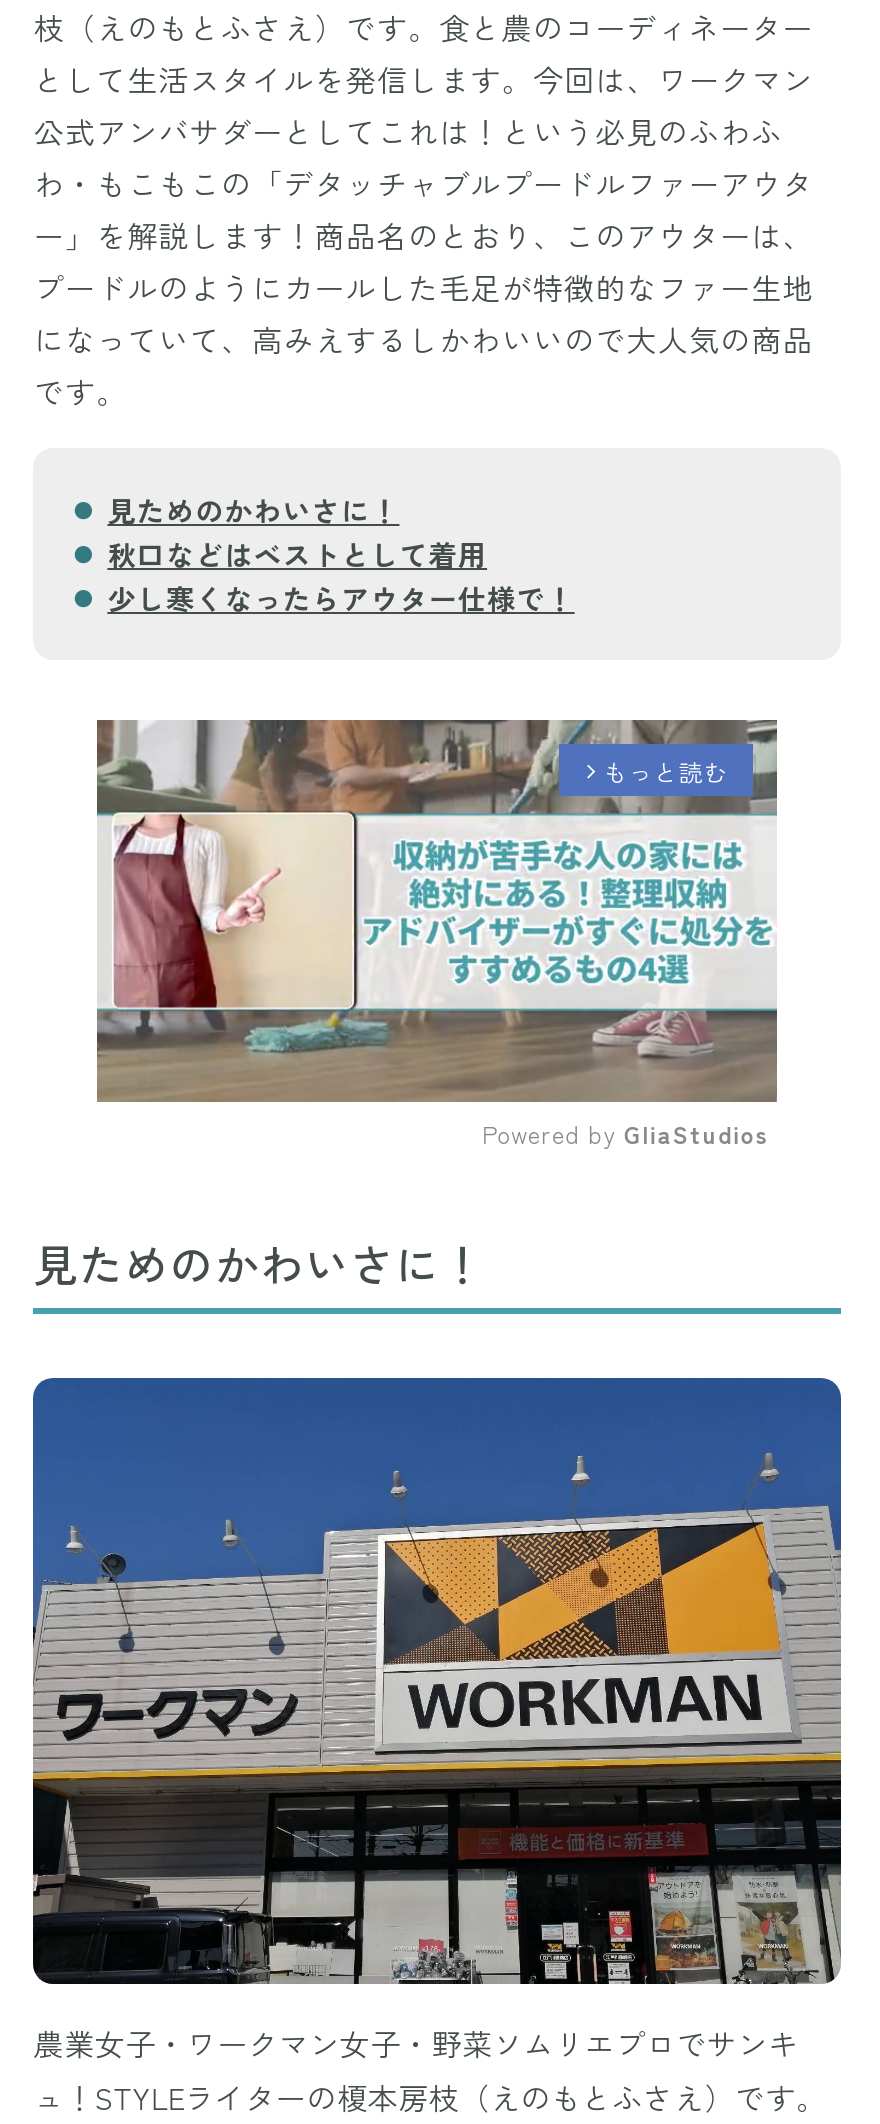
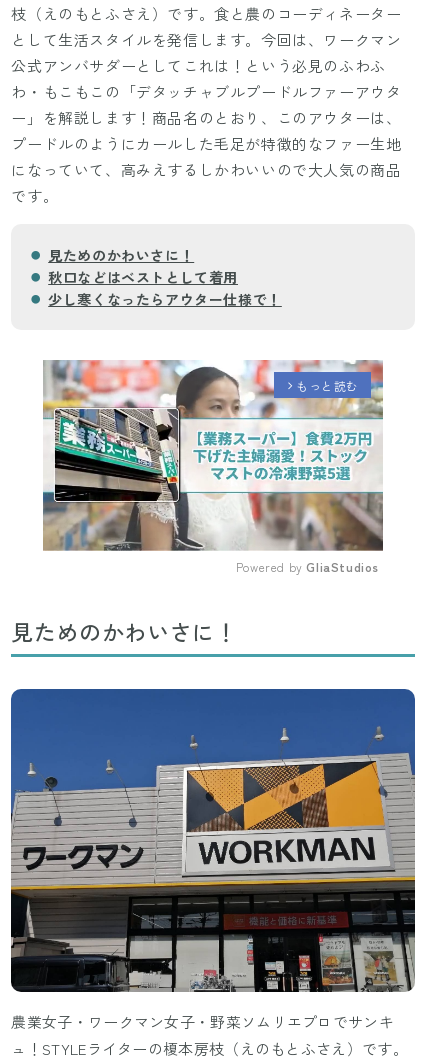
[95,718,779,1102] [image] -> [42,359,383,551] [image]

